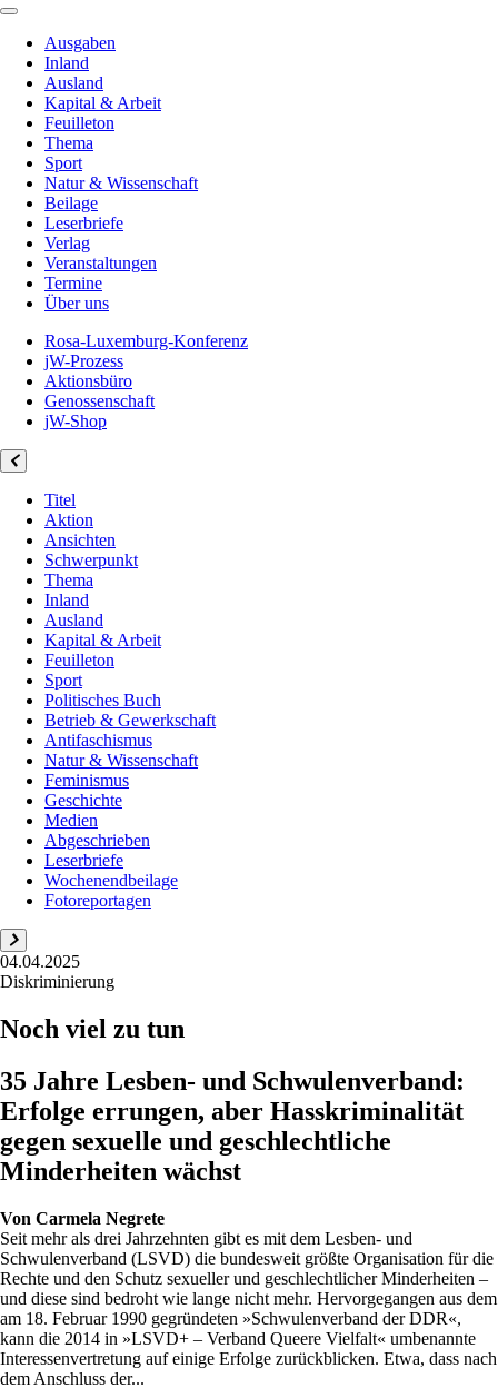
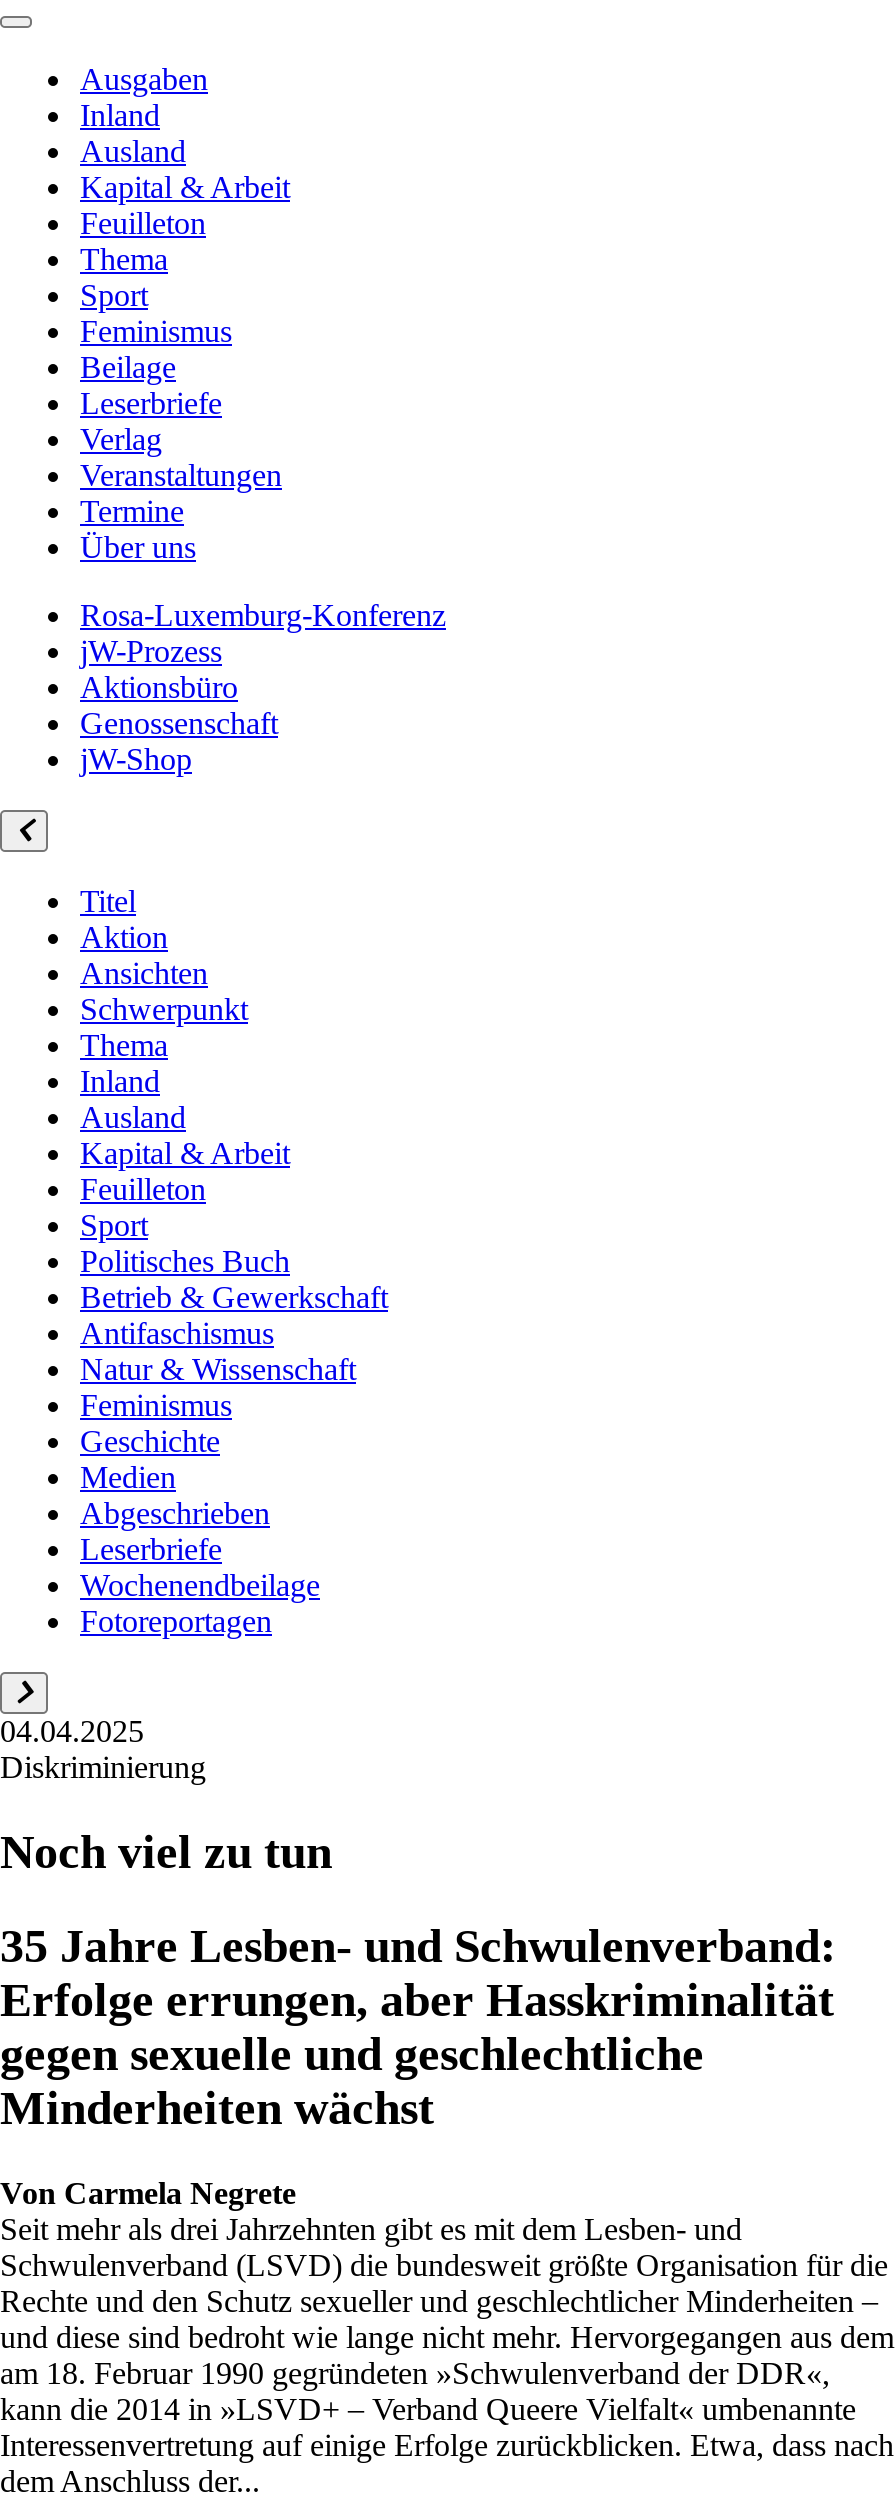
[44,173,198,192] Natur & Wissenschaft -> [80,314,232,348] Feminismus

